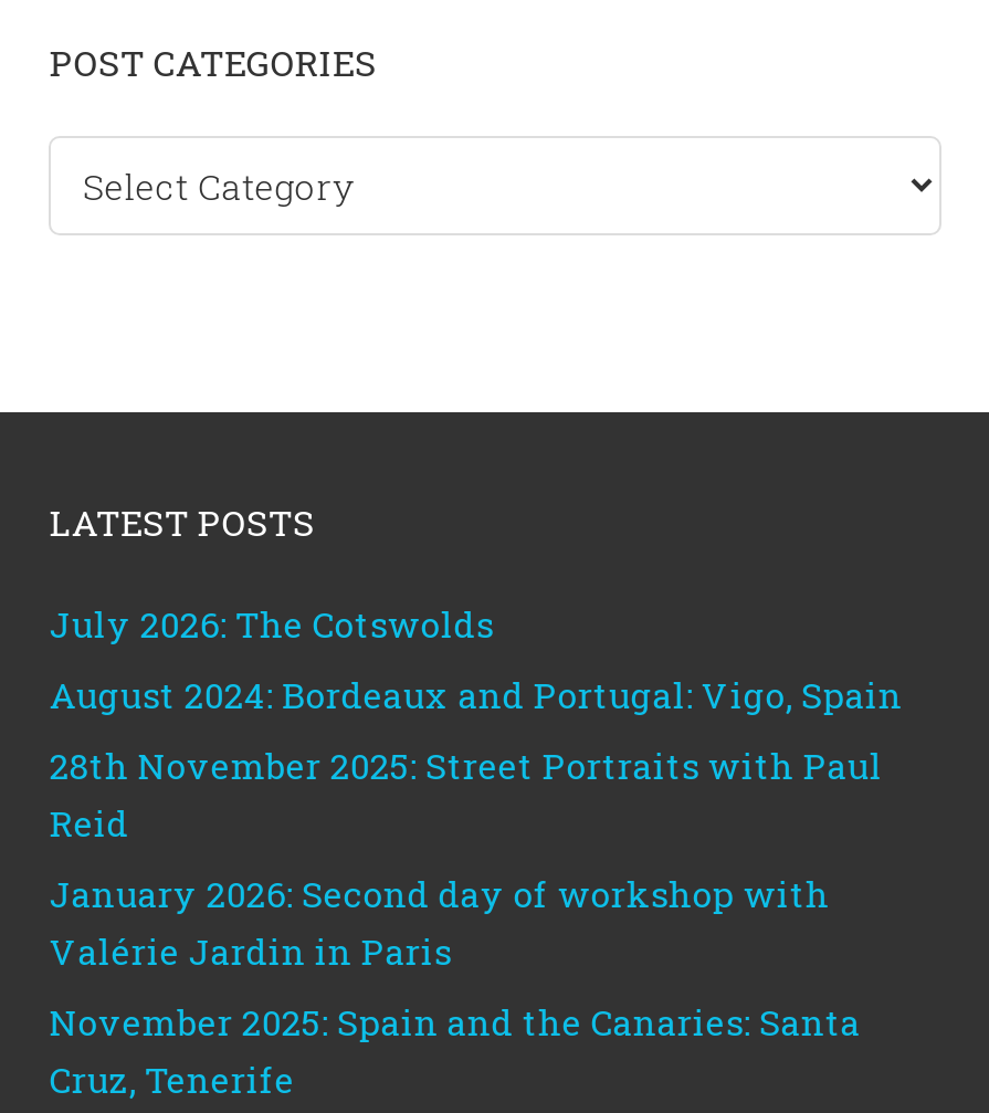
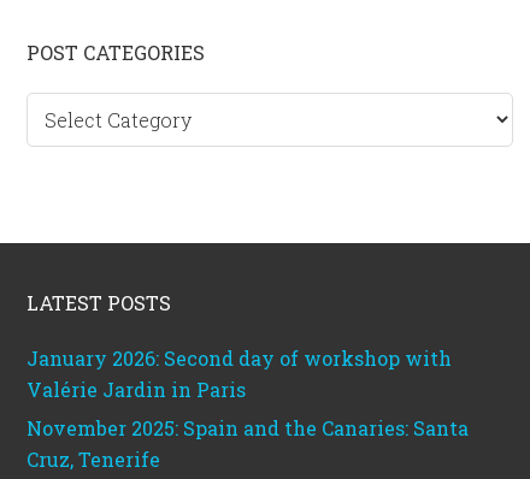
[50,600,903,846] July 2026: The Cotswolds | August 2024: Bordeaux and Portugal: Vigo, Spain | 28th November 2025: Street Portraits with Paul | Reid -> none

